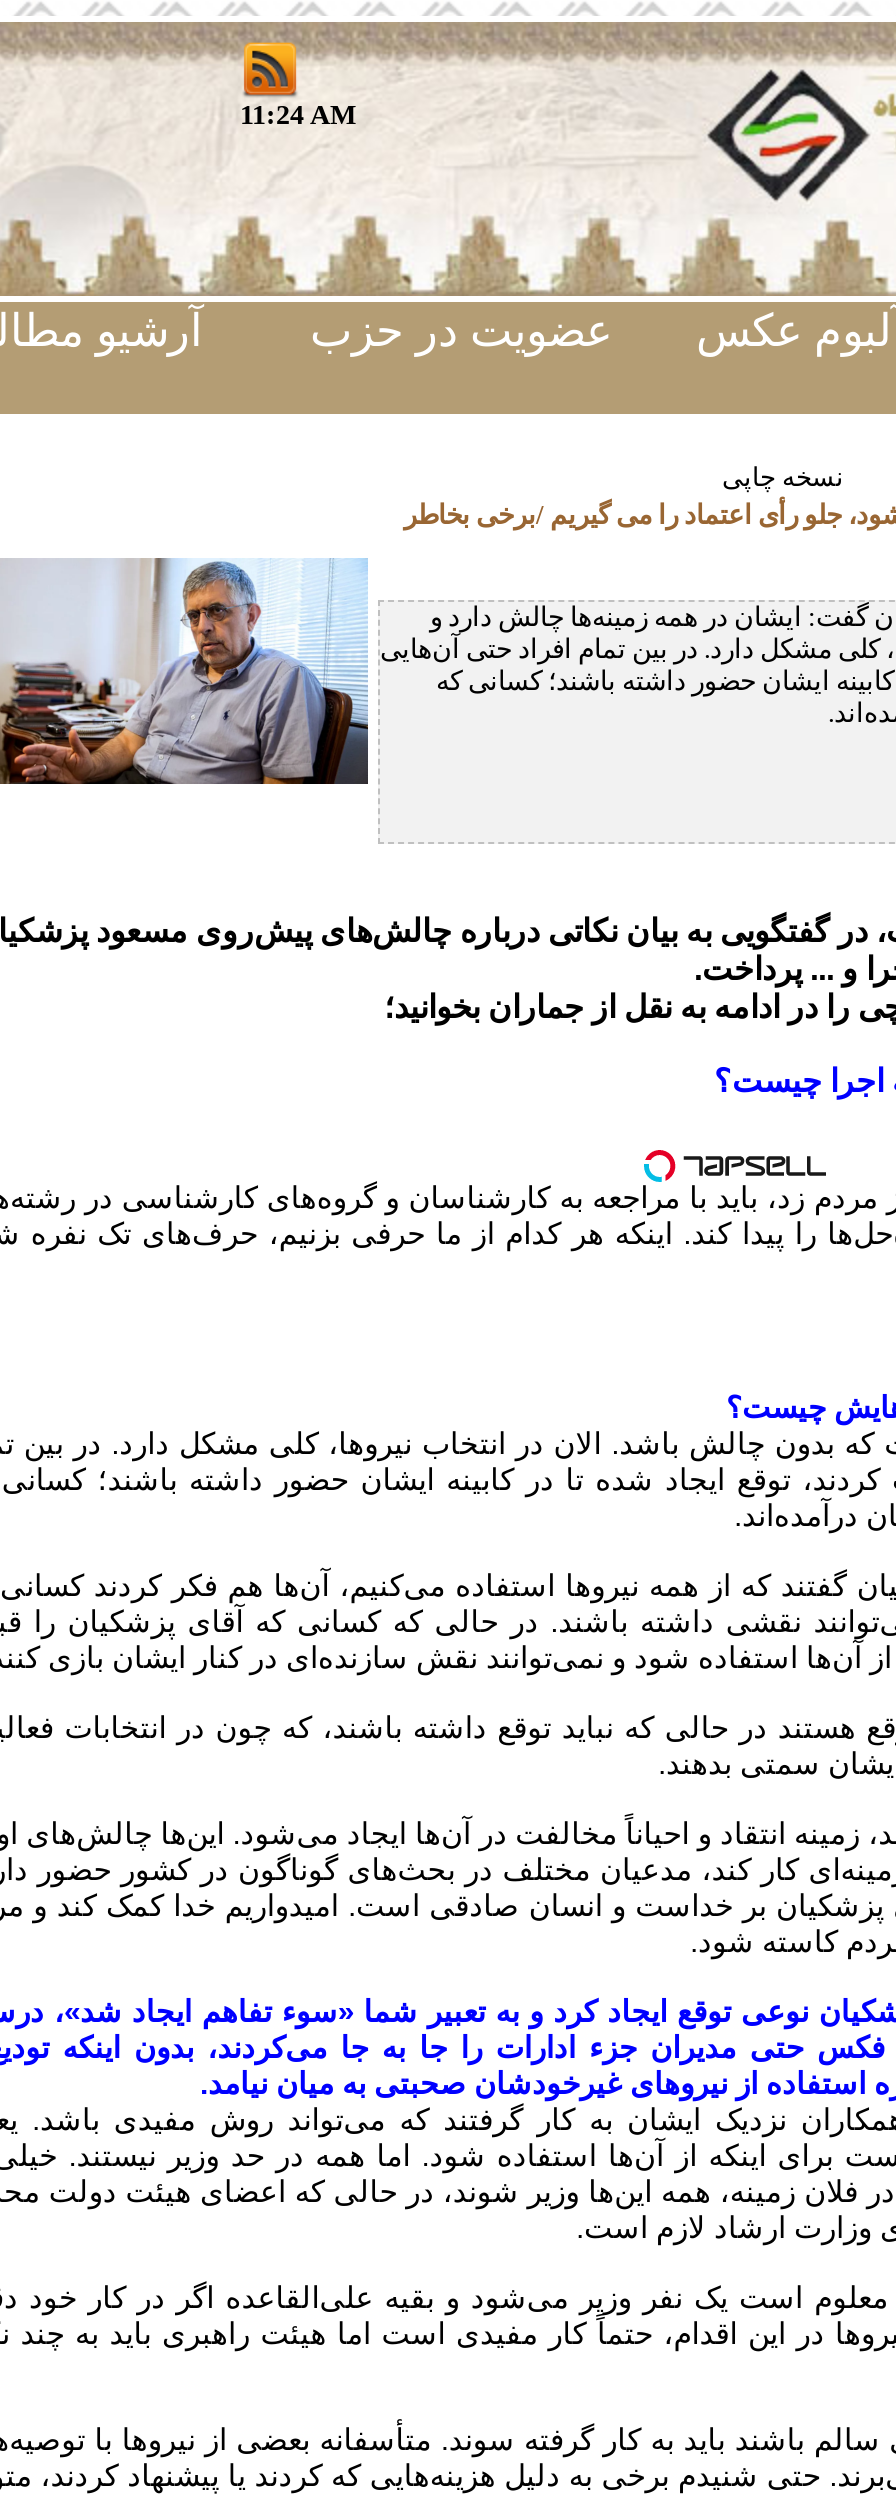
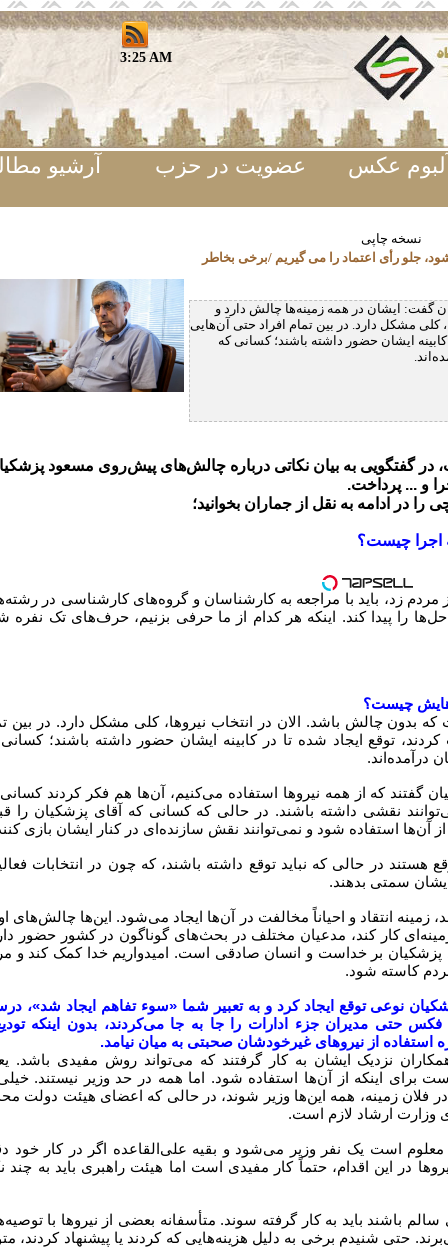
[240,100,356,130] 11:24 AM -> [120,50,172,65] 3:25 AM

